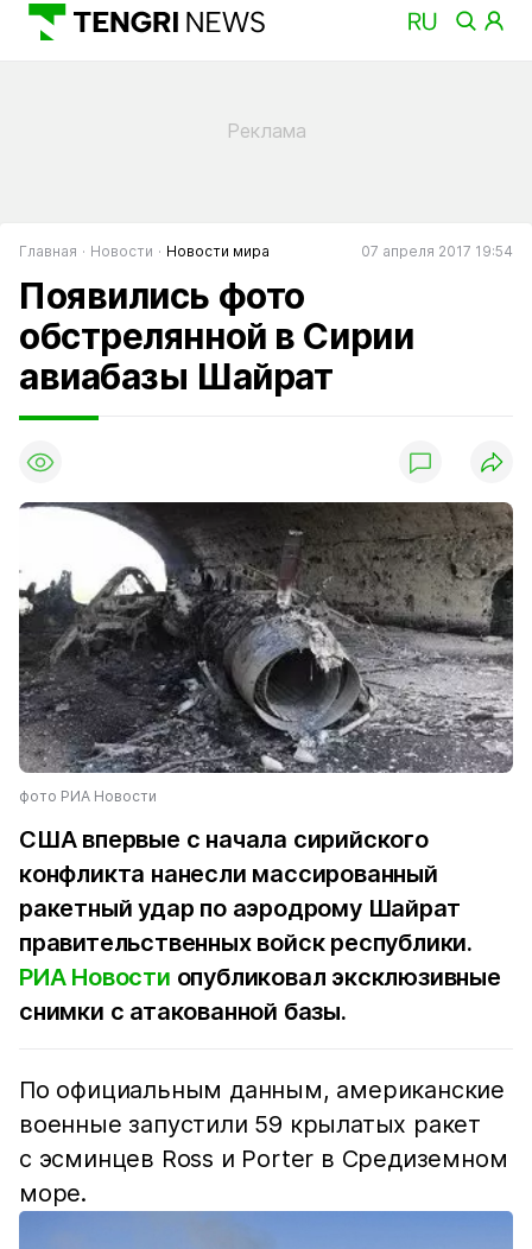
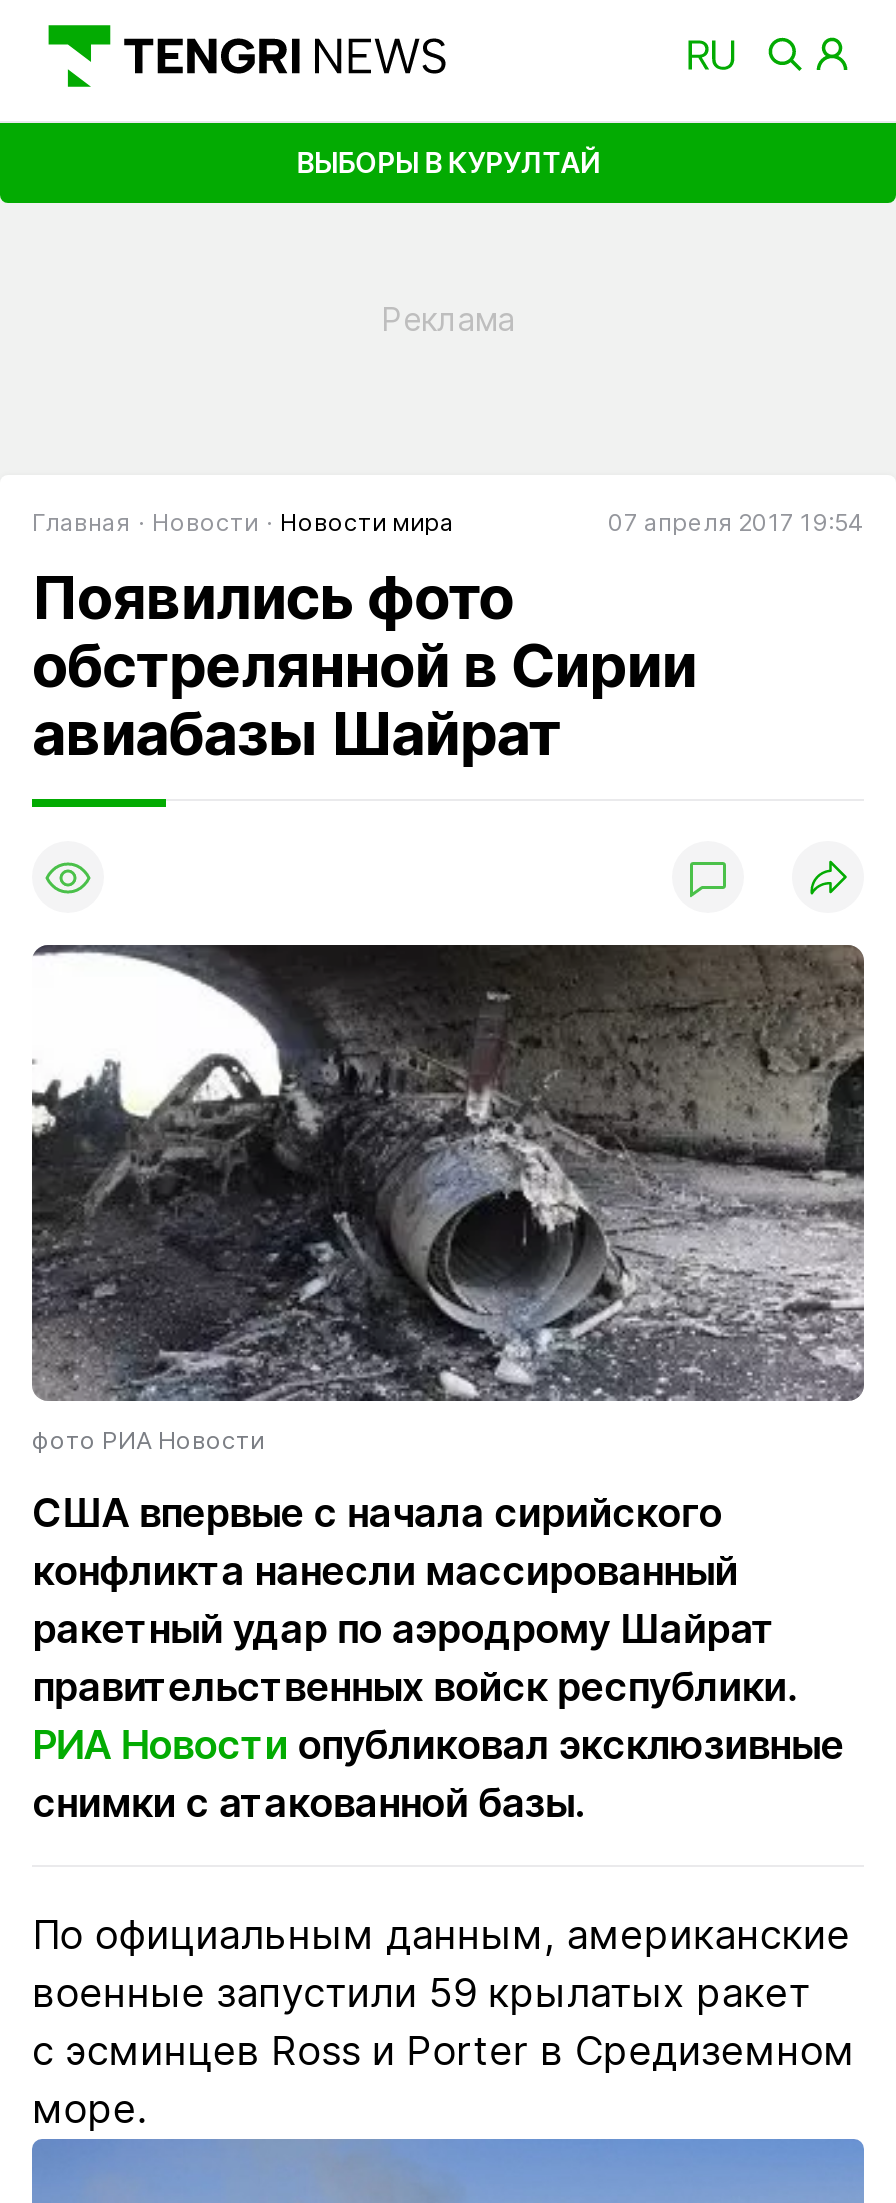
none -> [296,144,600,178] ВЫБОРЫ В КУРУЛТАЙ

